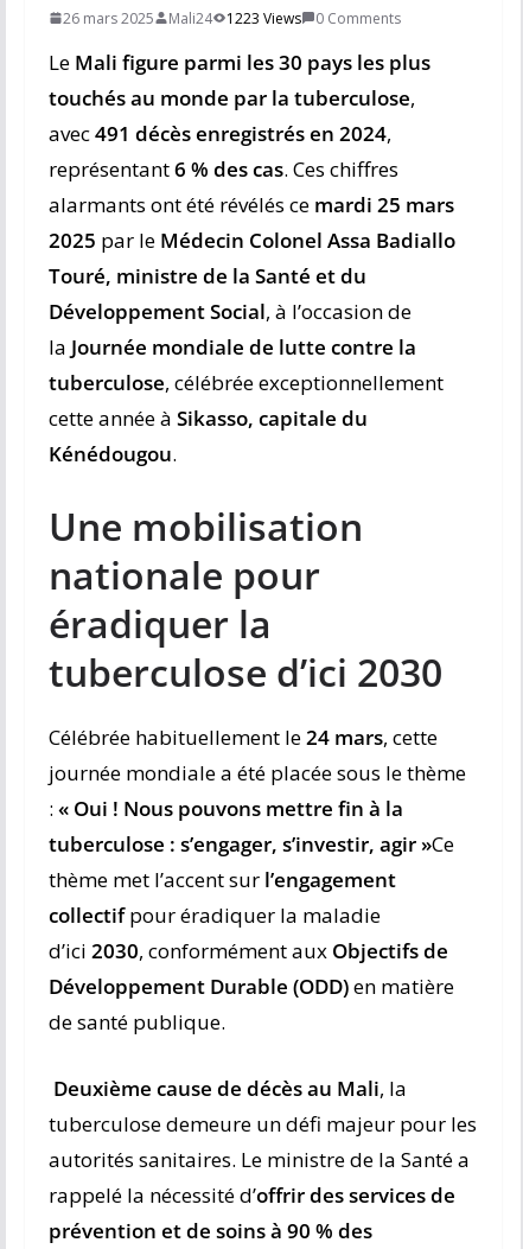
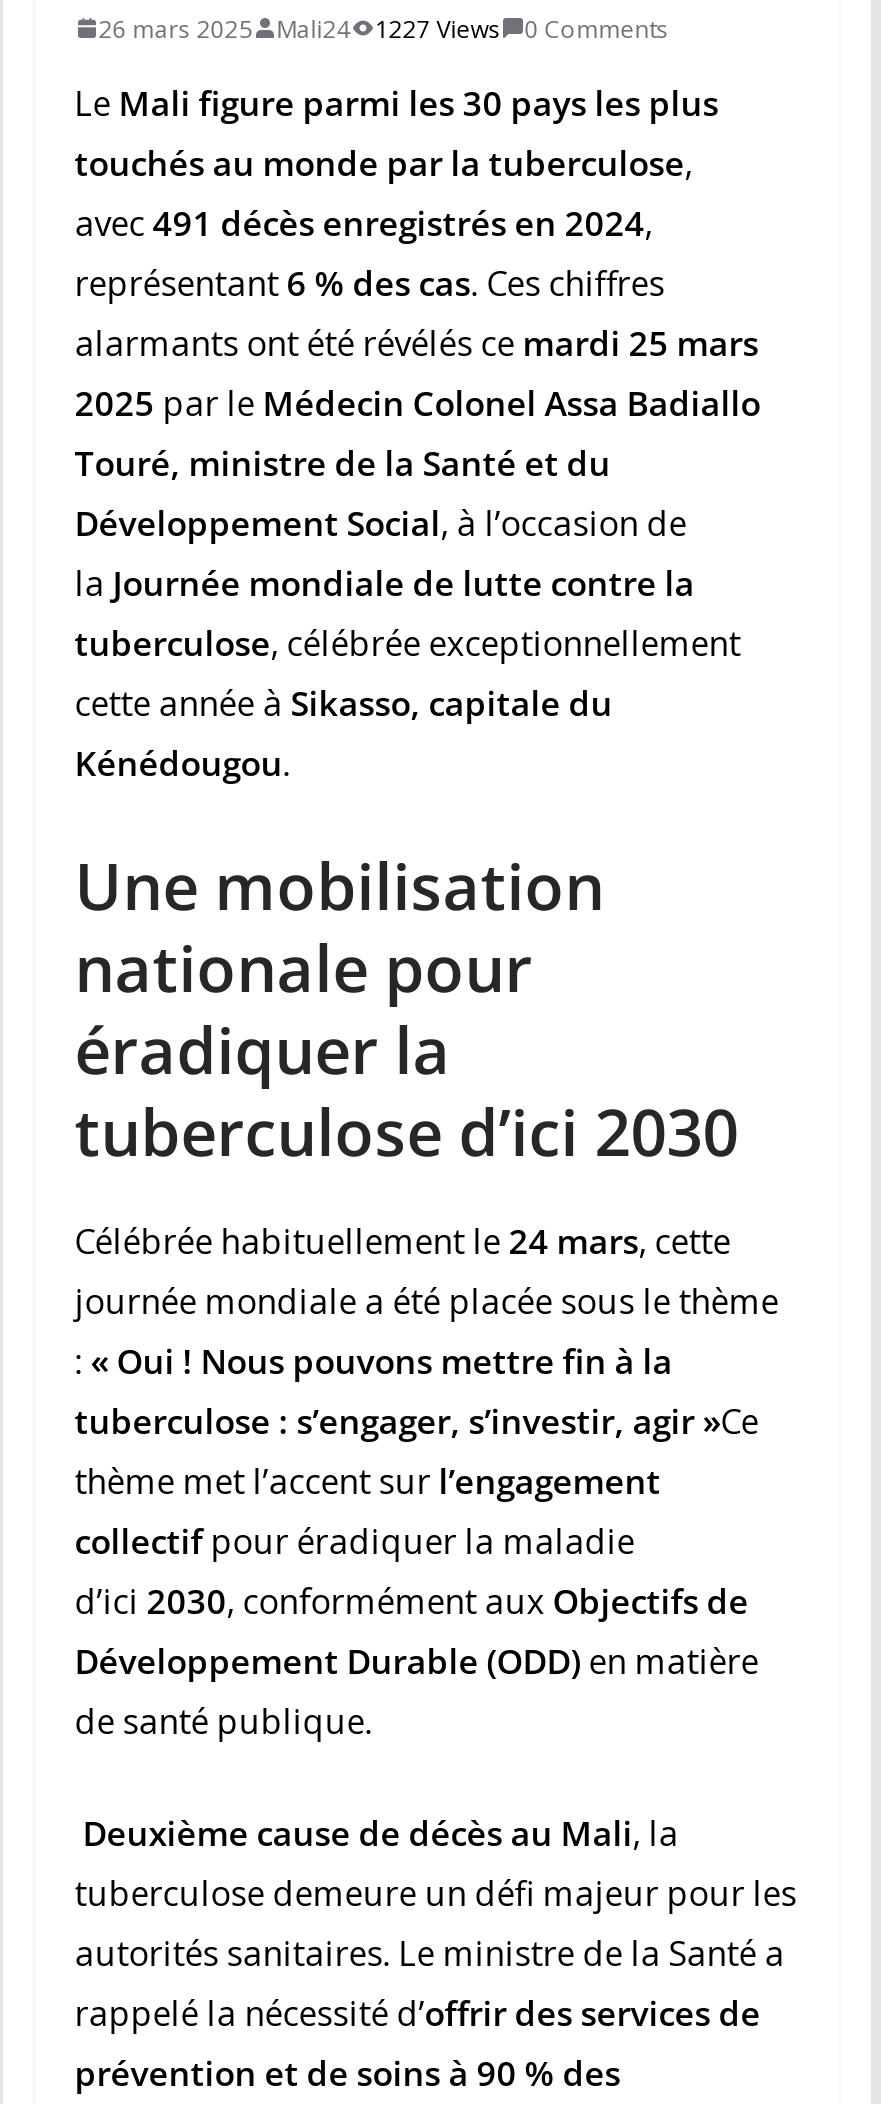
[62,8,400,28] 26 mars 2025 Mali24 1223 Views 0 Comments -> [98,11,668,45] 26 mars 2025 Mali24 1227 Views 0 Comments

